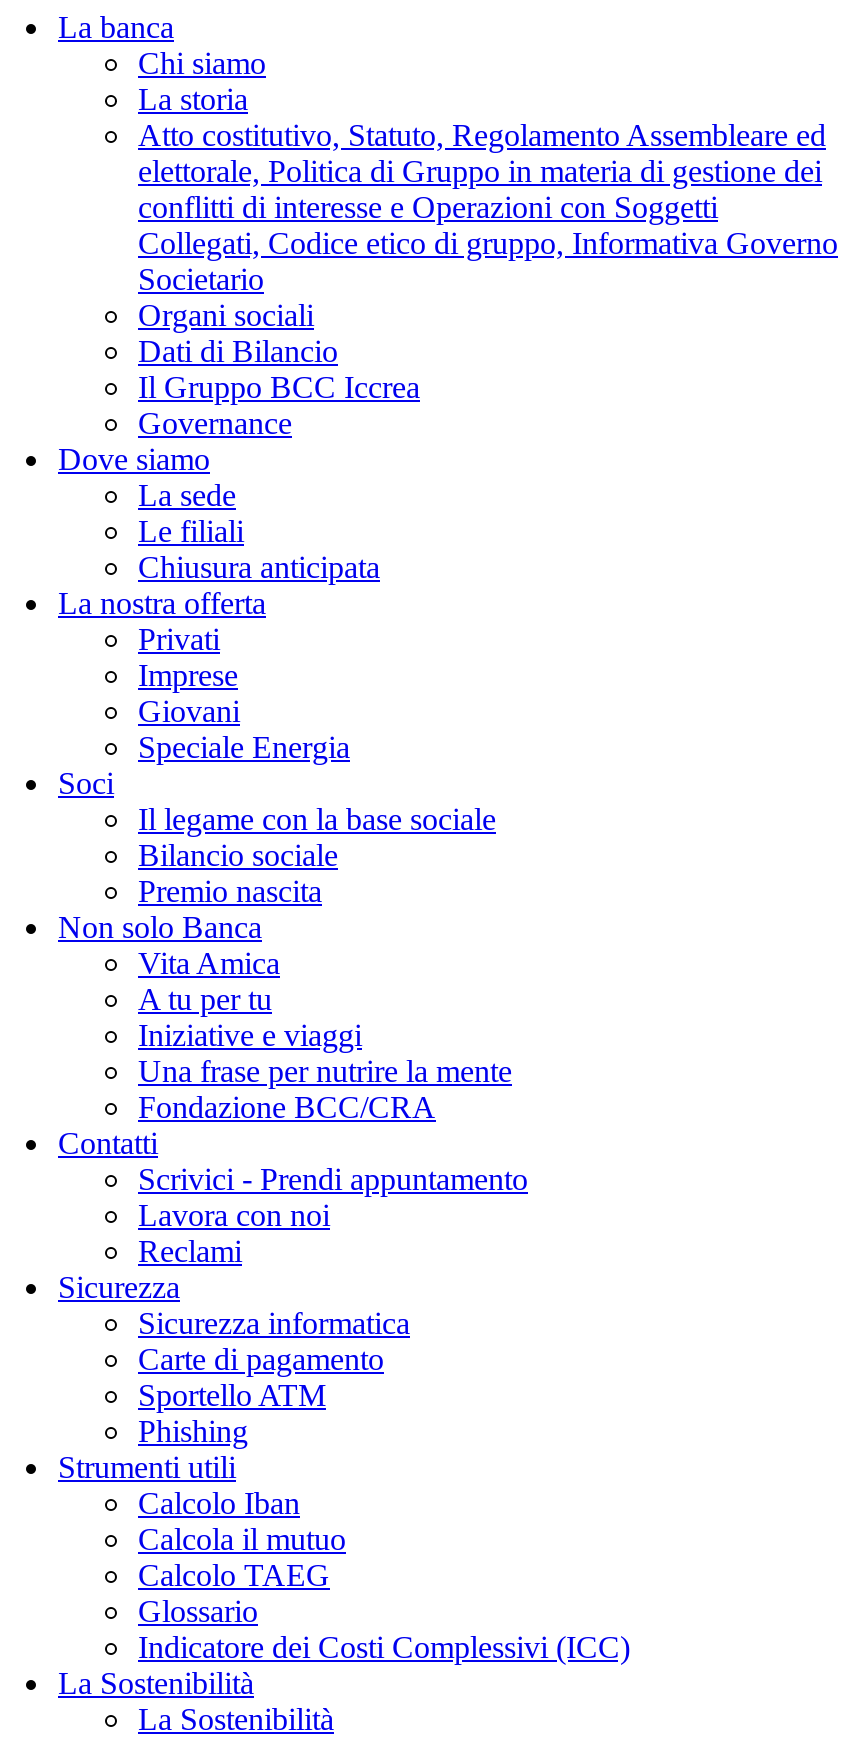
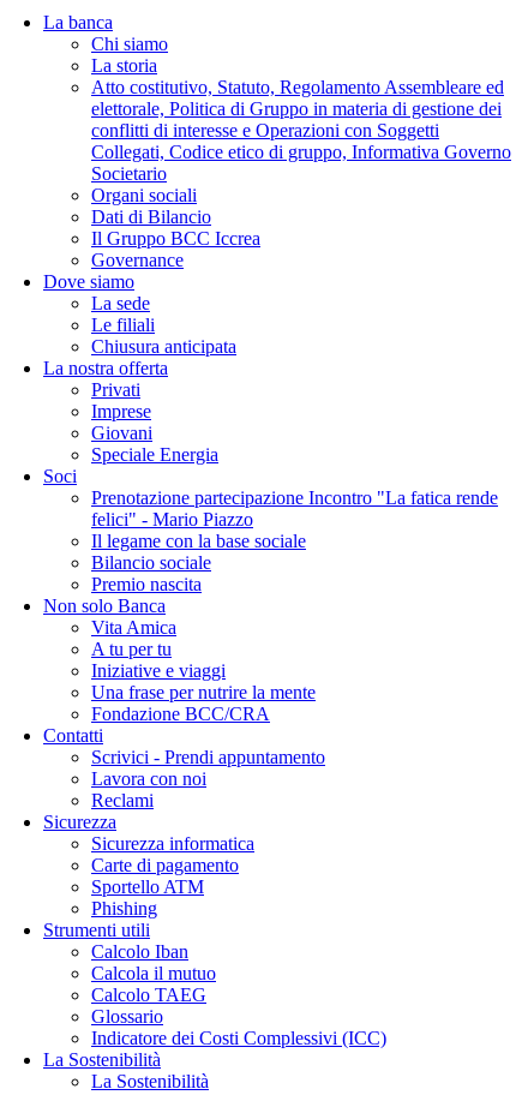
none -> [91,487,498,529] Prenotazione partecipazione Incontro "La fatica rende | felici" - Mario Piazzo

